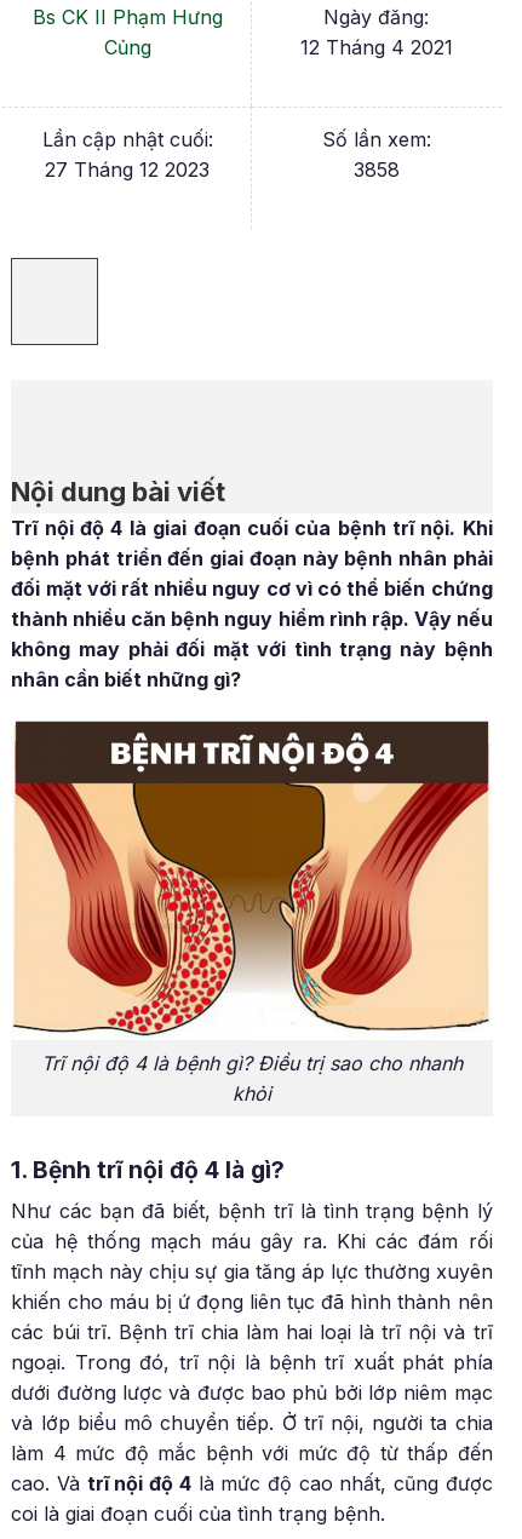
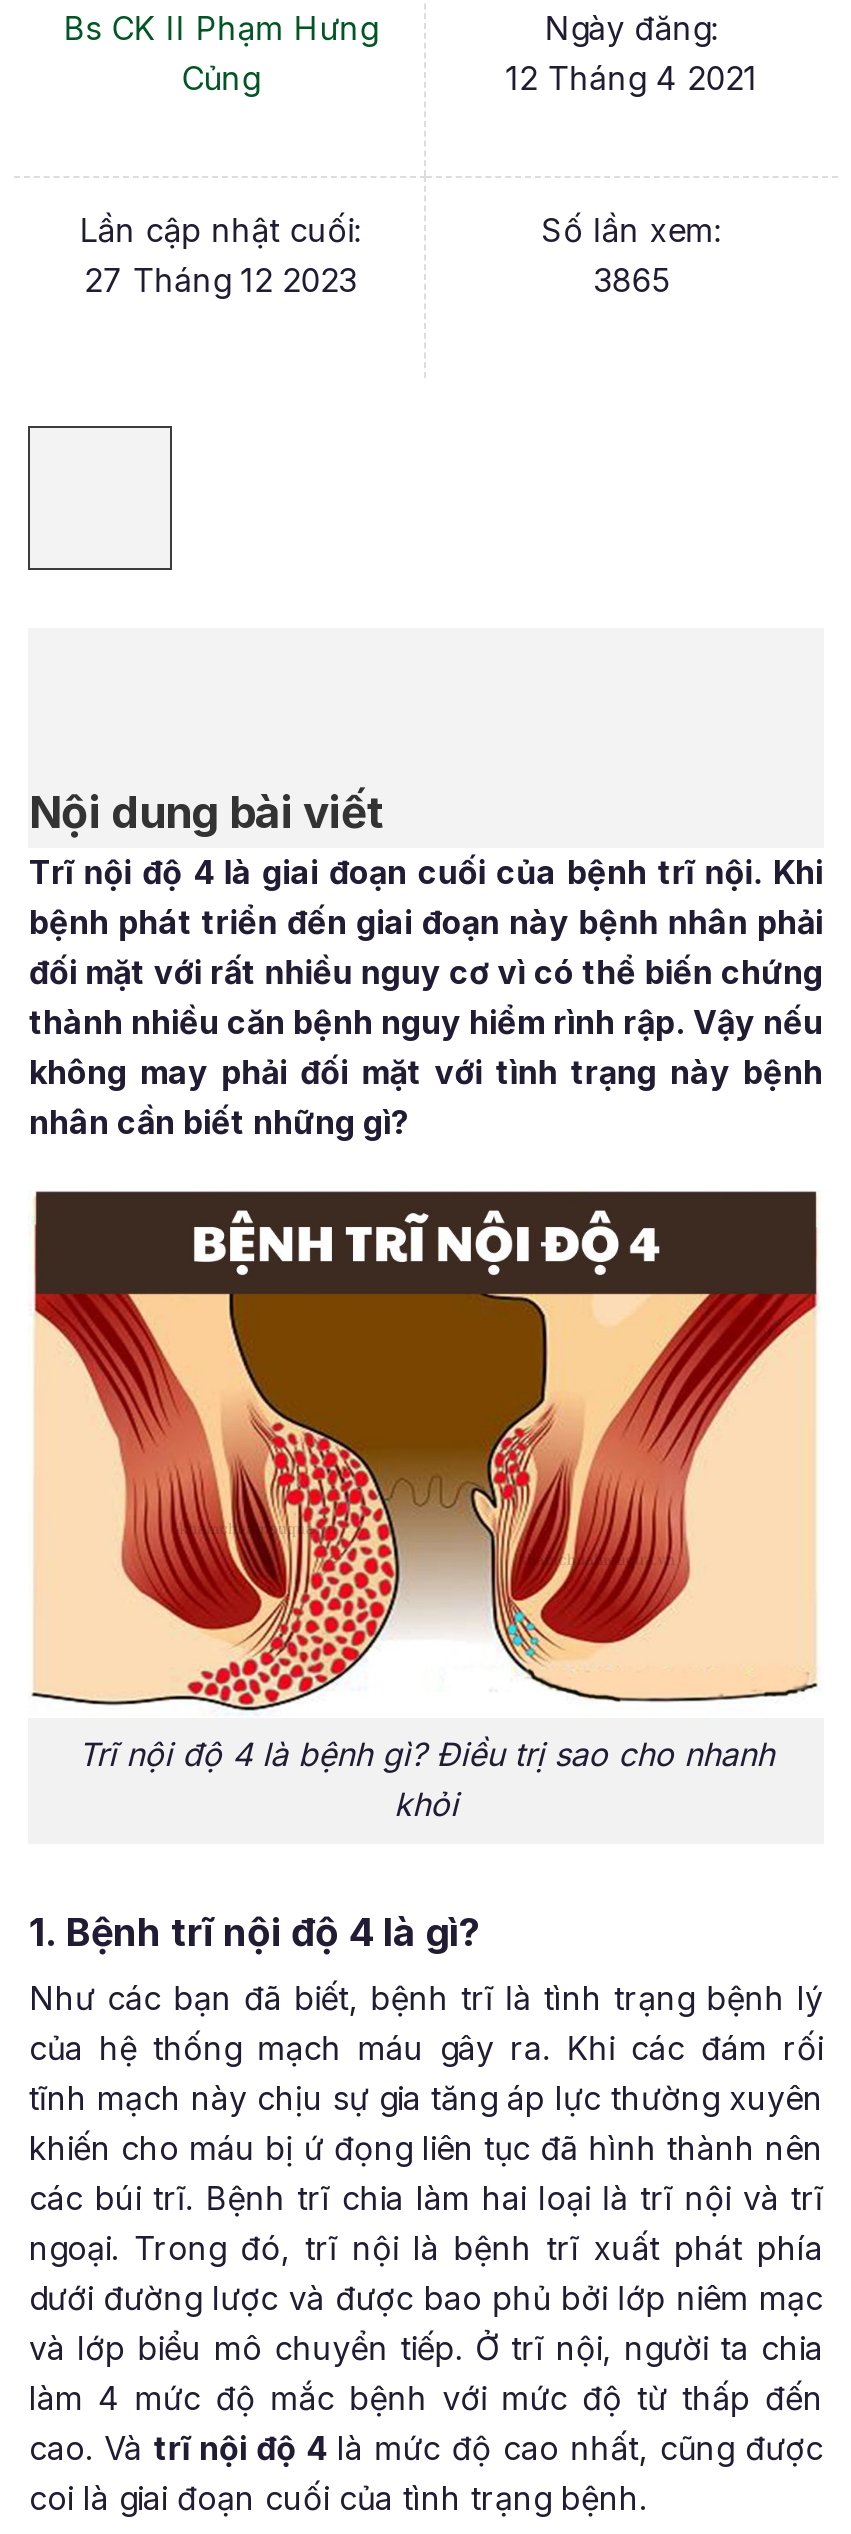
[353,157,399,181] 3858 -> [594,260,670,300] 3865

